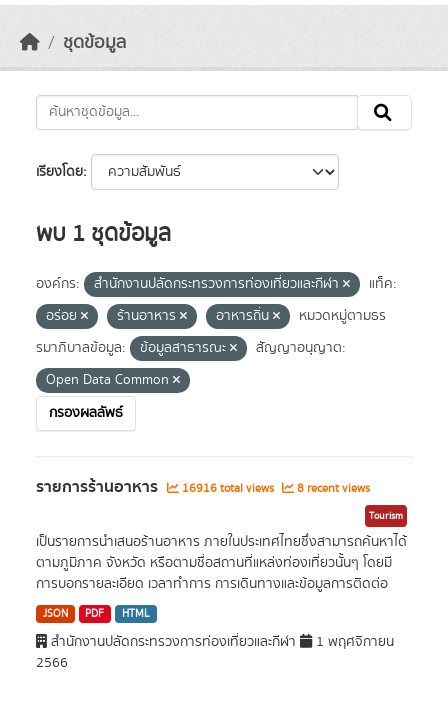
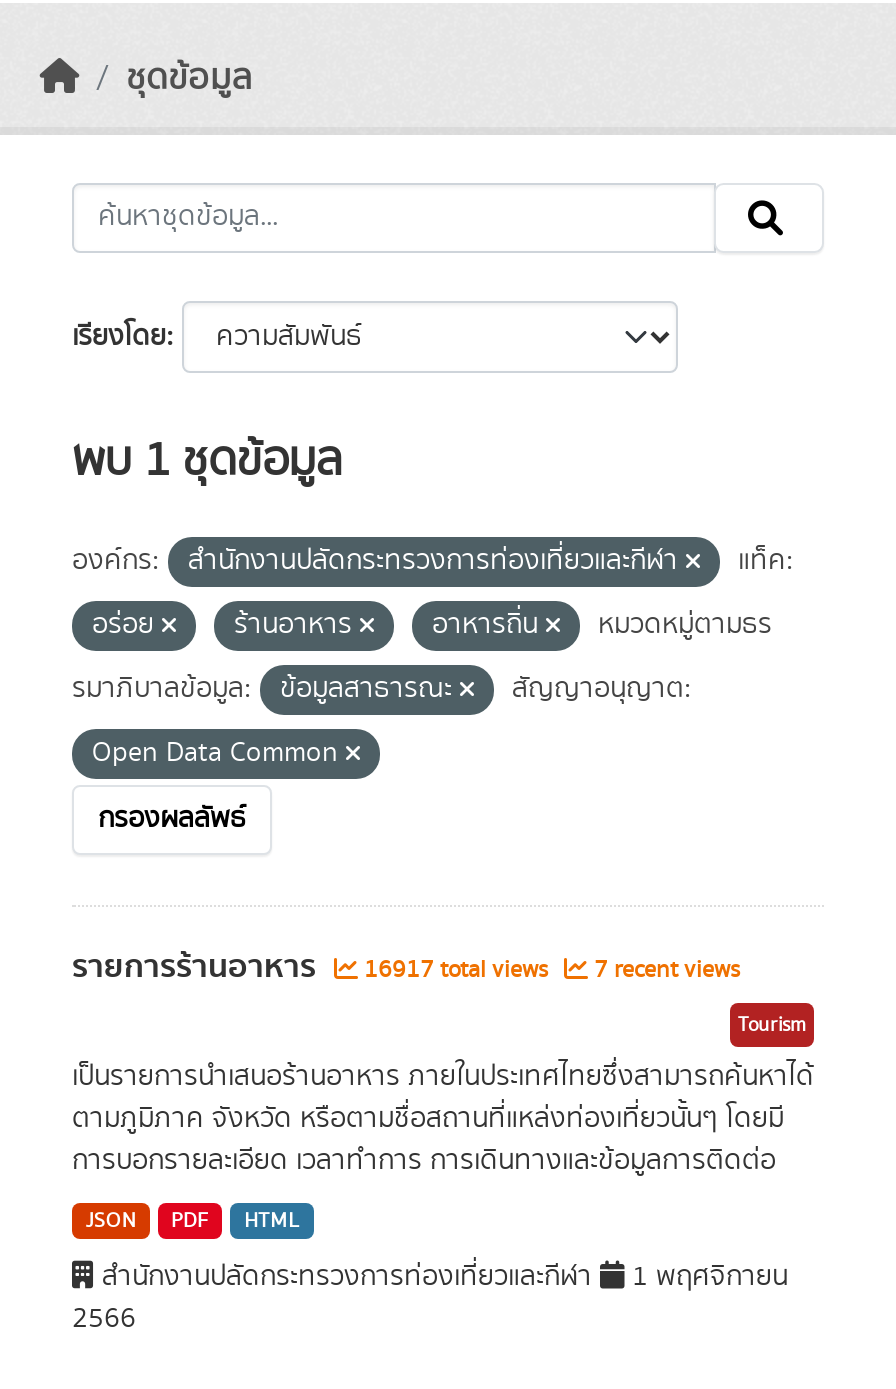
[179,480,277,497] 16916 total views -> [358,953,554,987] 16917 total views
[294,480,370,497] 8 recent views -> [588,953,740,987] 7 recent views

